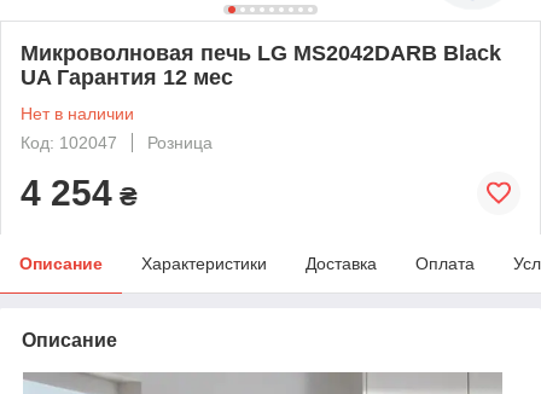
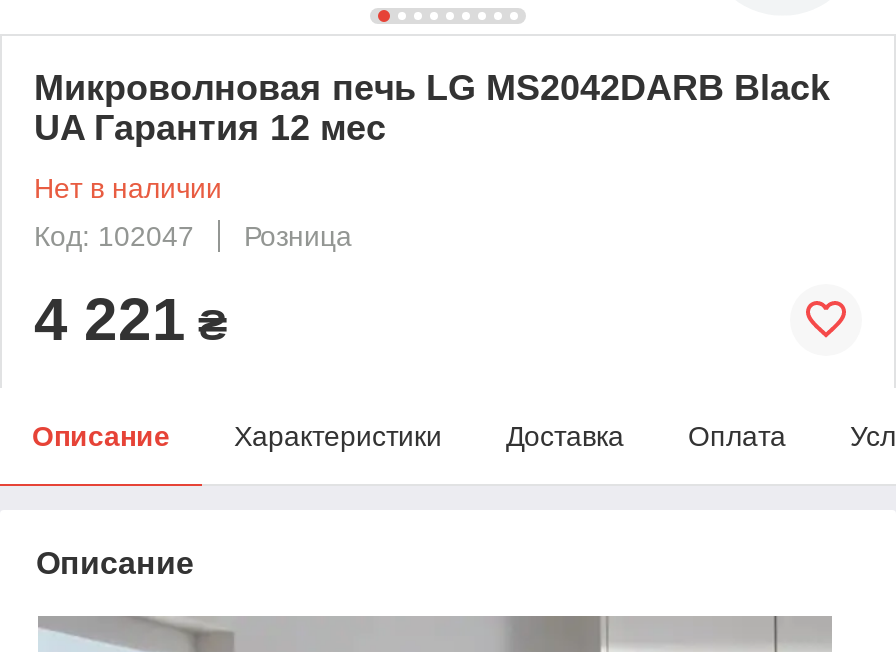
[21,173,138,212] 4 254 ₴ -> [34,286,228,352] 4 221 ₴

